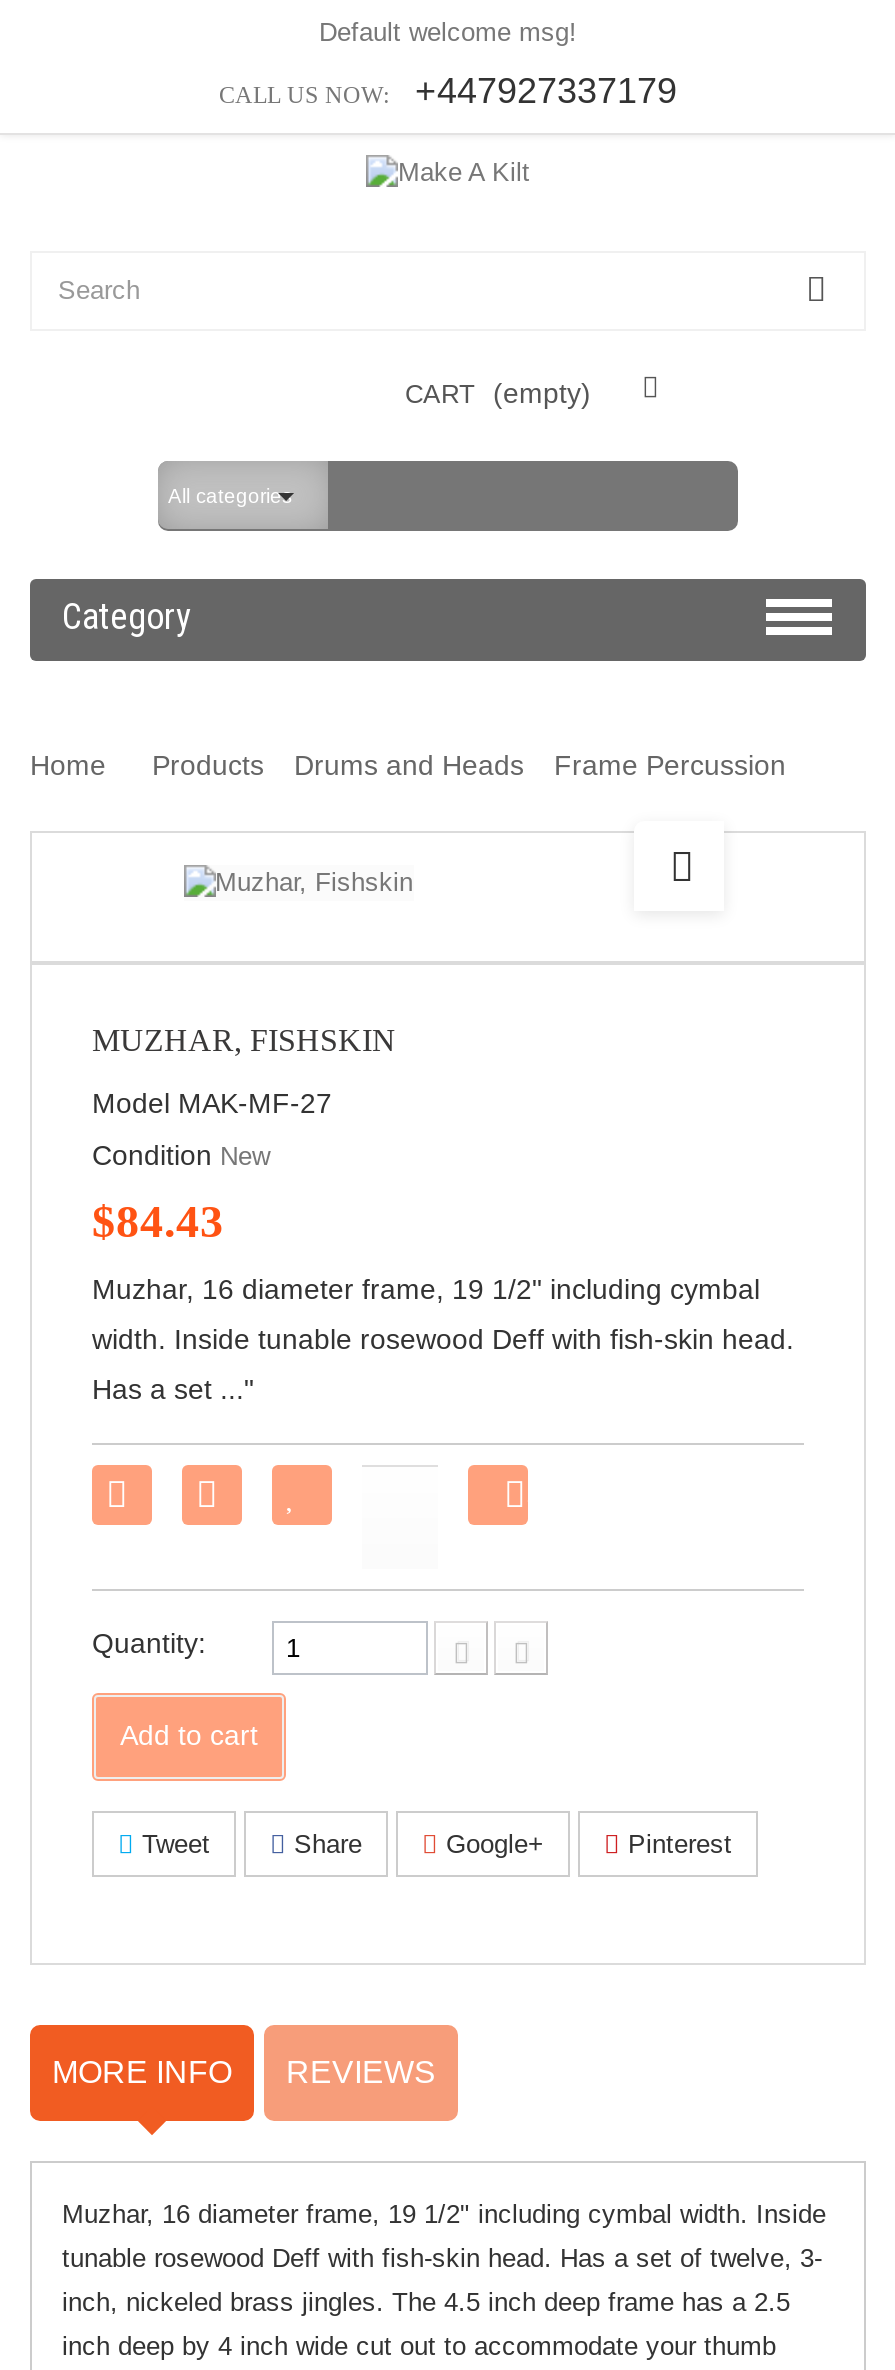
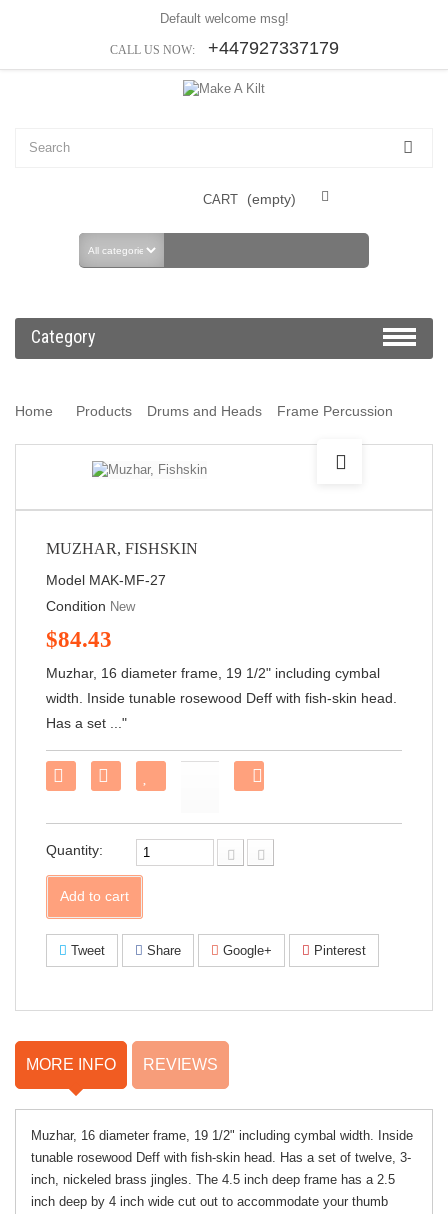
[168,484,292,506] All categories -> none

